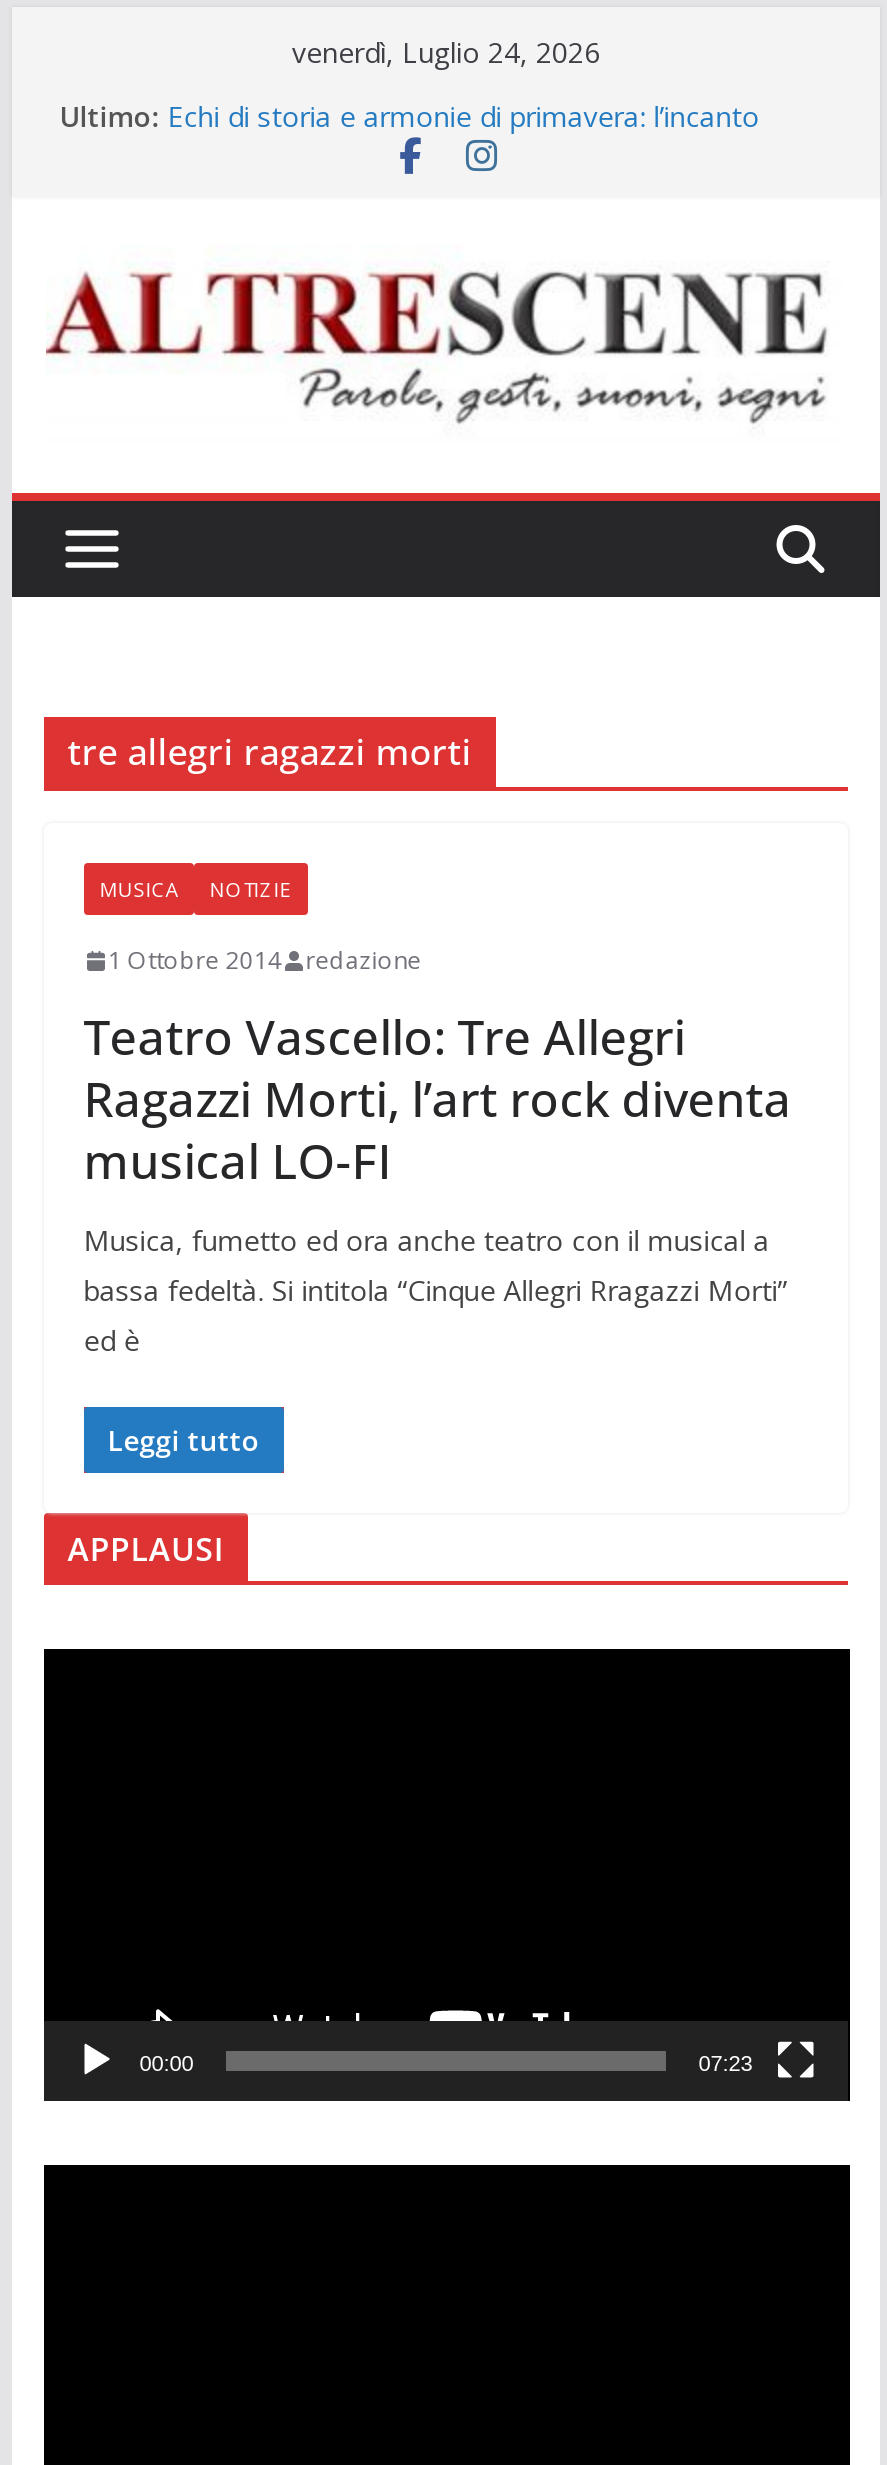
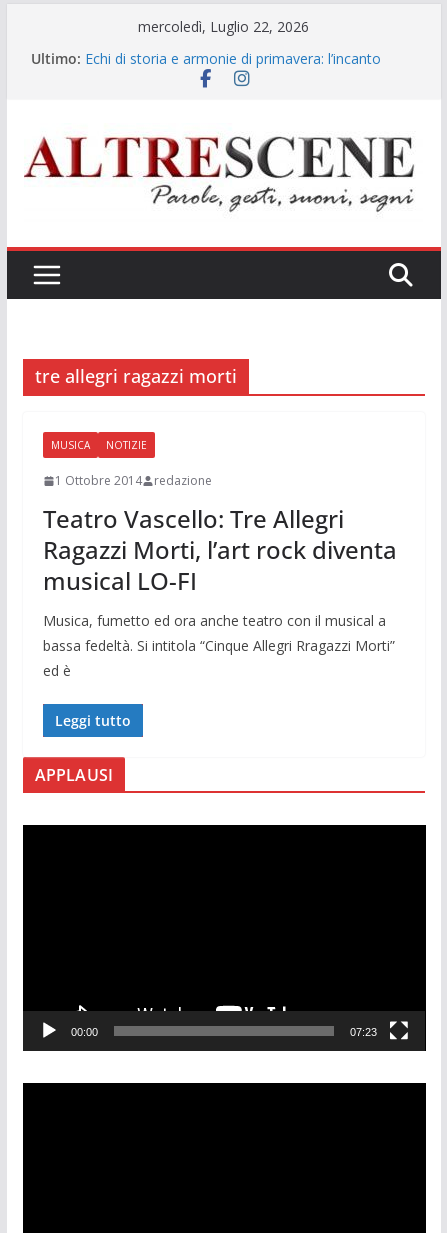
[292,33,600,71] venerdì, Luglio 24, 2026 -> [138,17,309,36] mercoledì, Luglio 22, 2026

